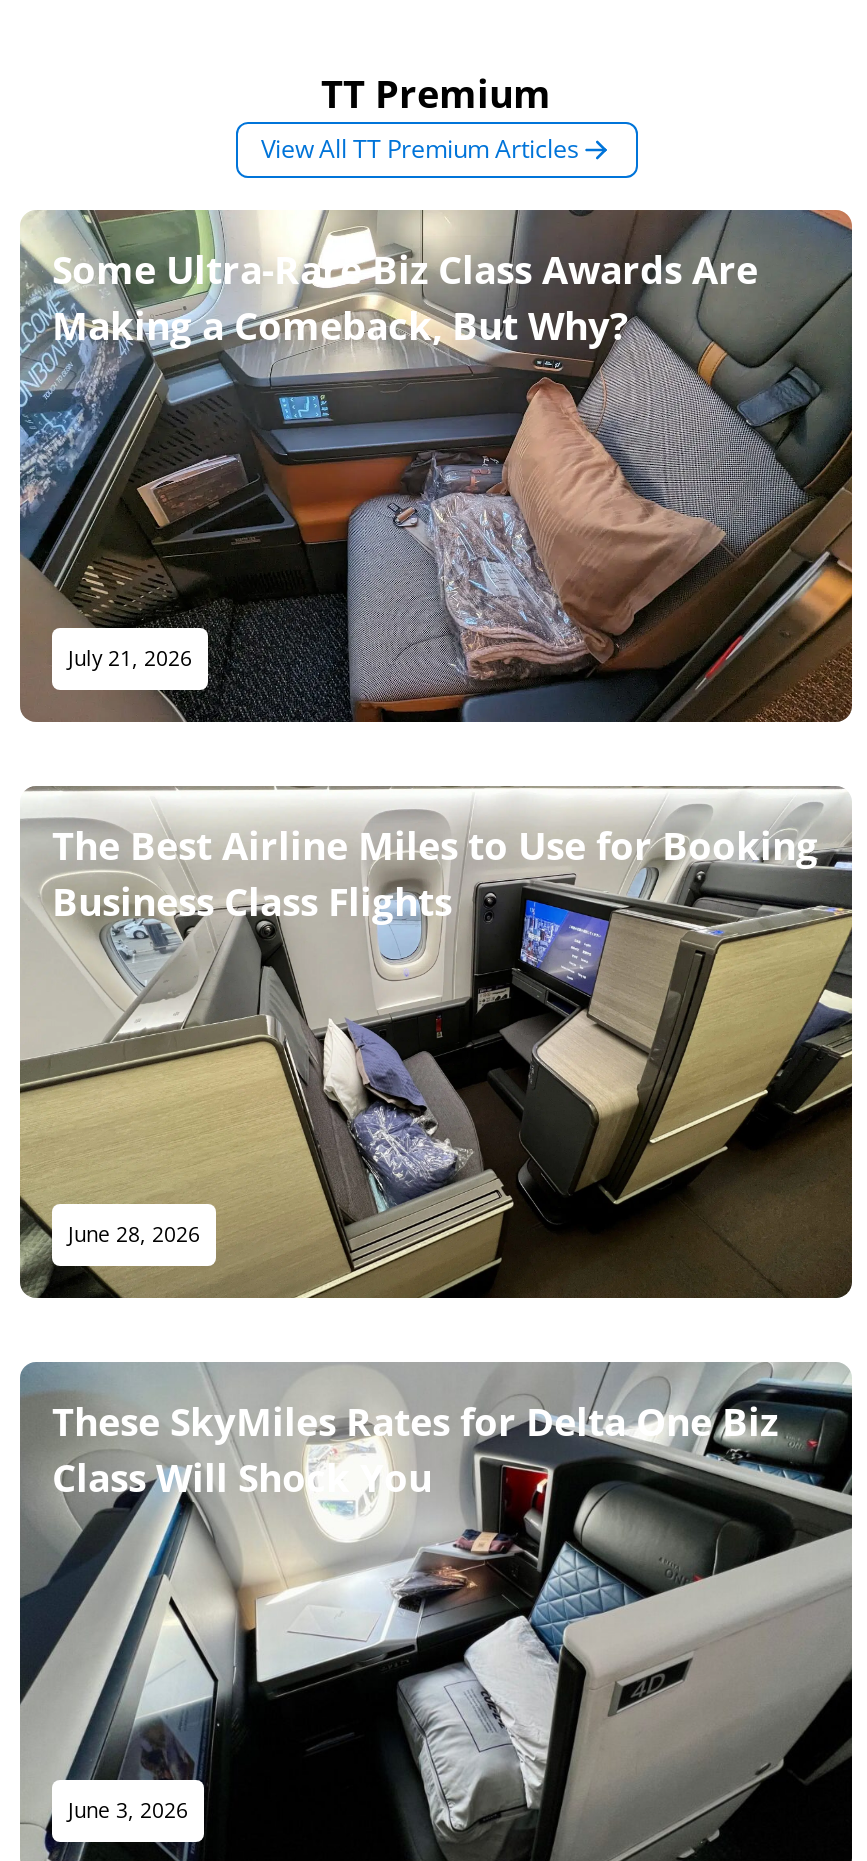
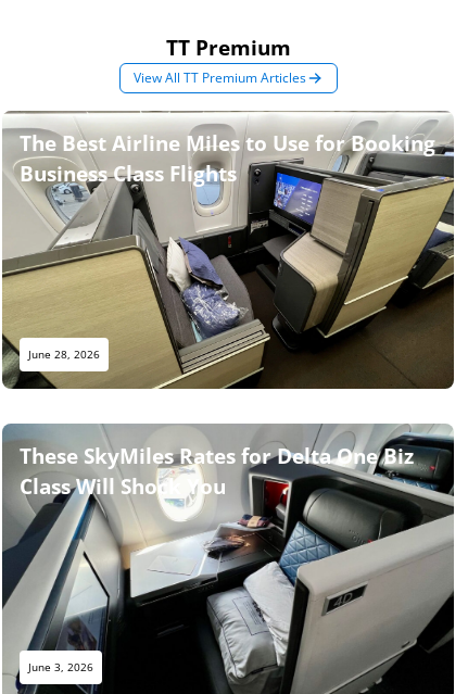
[18,209,854,725] [image] | Some Ultra-Rare Biz Class Awards Are | Making a Comeback, But Why? -> none
[68,644,192,672] July 21, 2026 -> none

